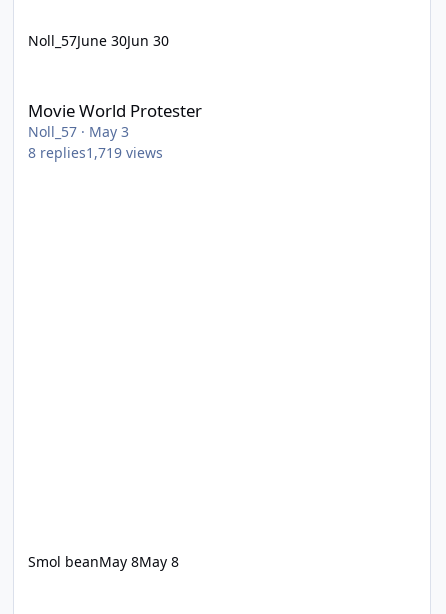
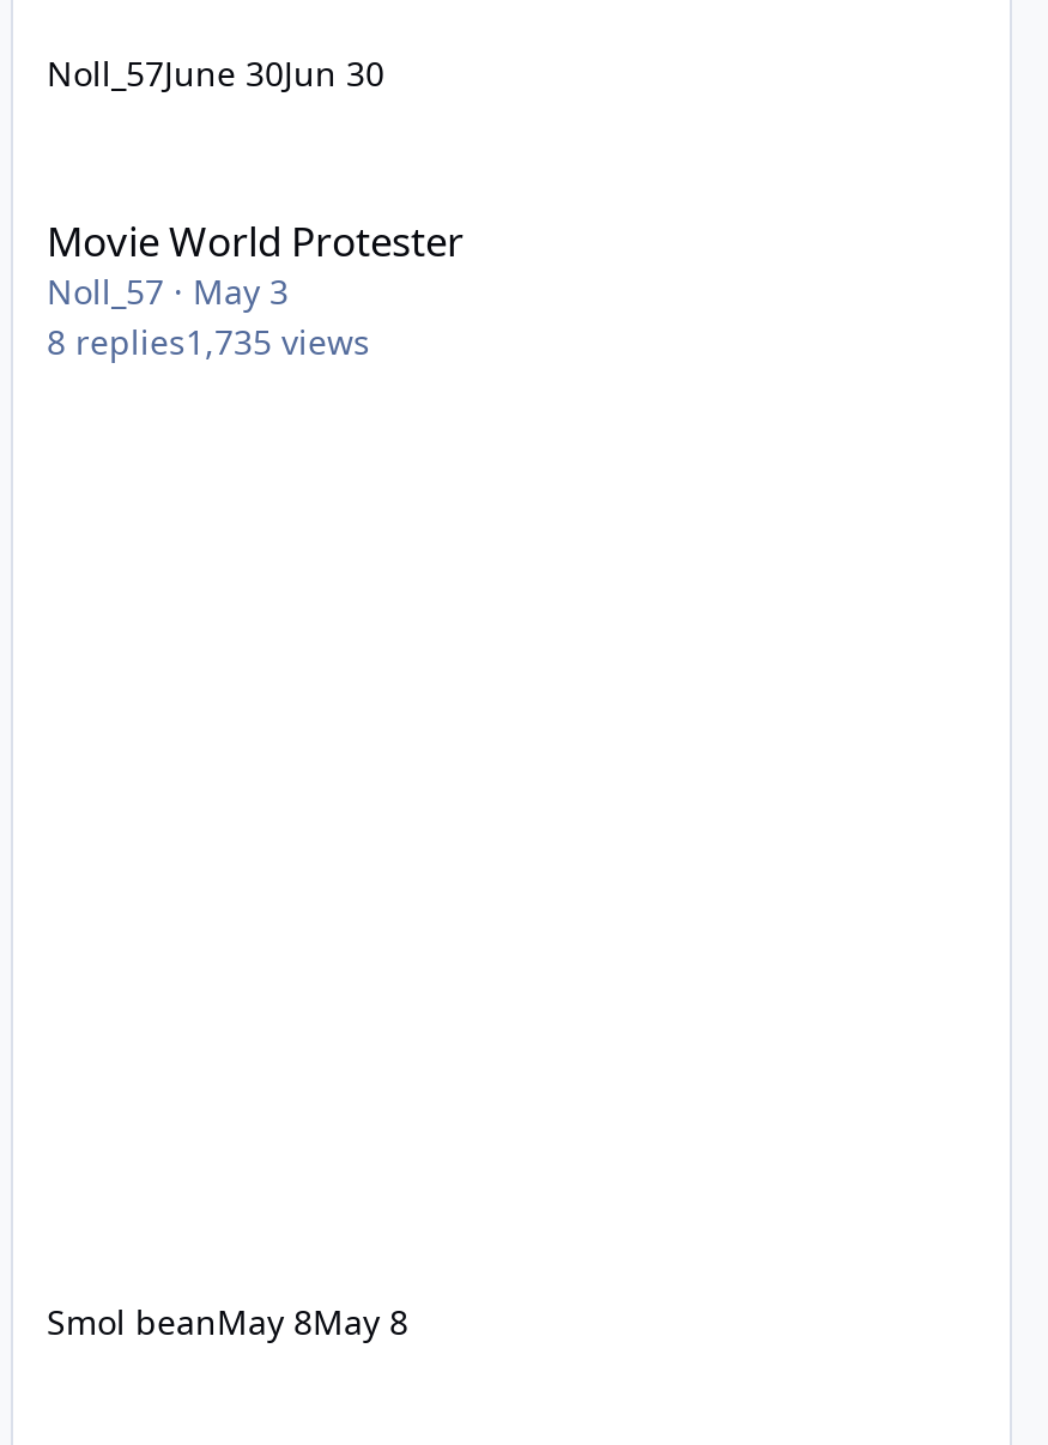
[28,143,163,162] 8 replies1,719 views -> [47,318,370,364] 8 replies1,735 views

